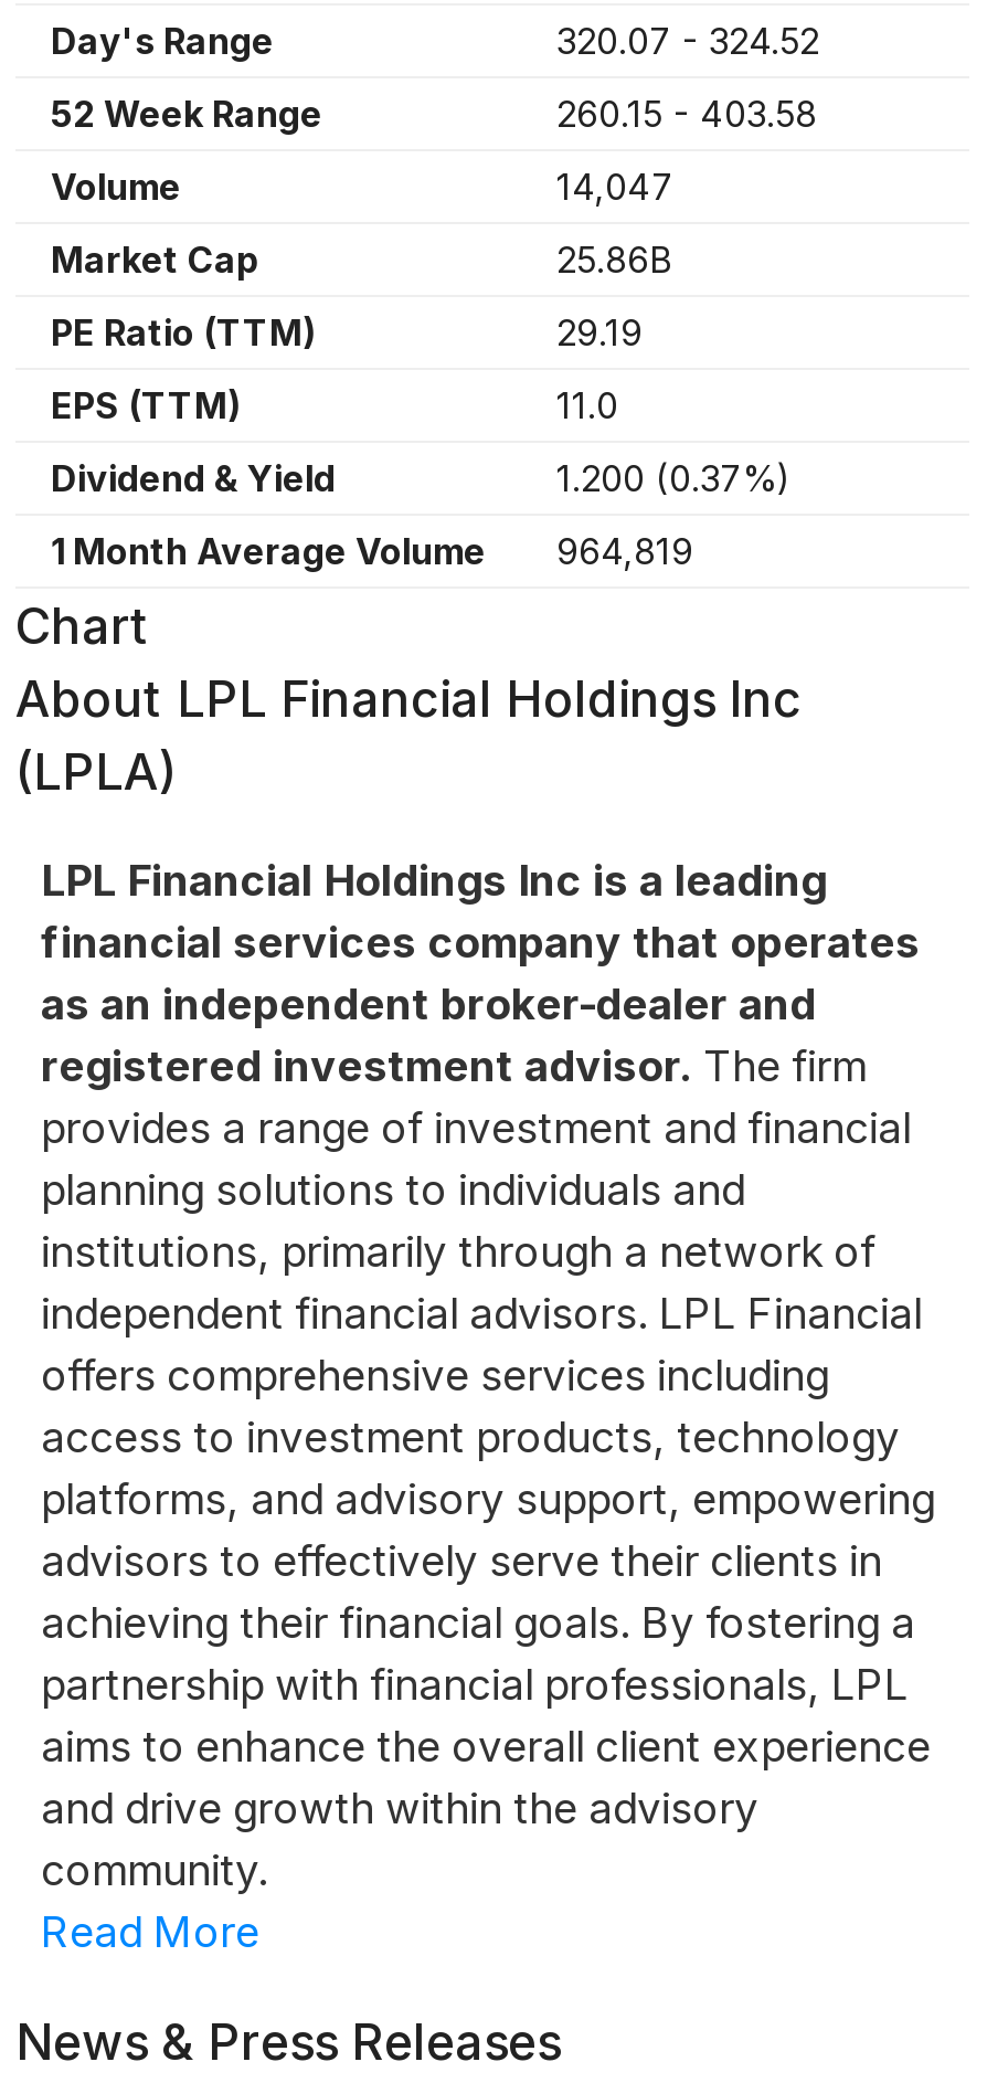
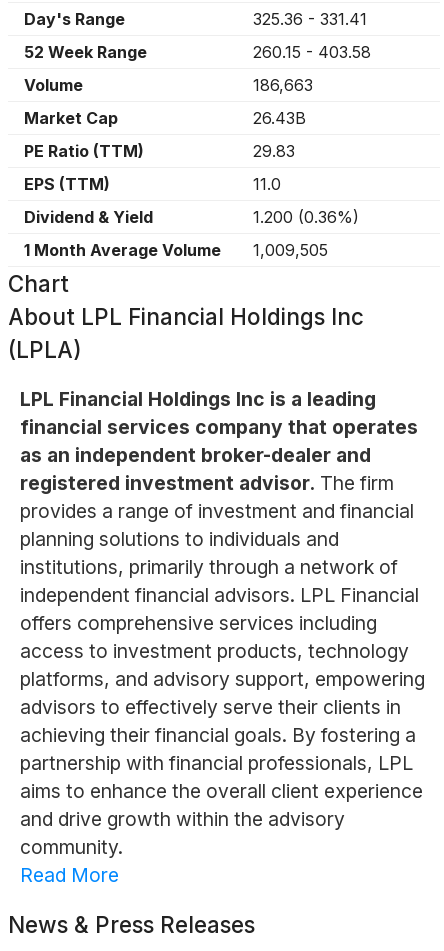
[556,19,819,63] 320.07 - 324.52 -> [253,9,367,29] 325.36 - 331.41
[556,165,673,209] 14,047 -> [253,75,313,95] 186,663
[556,237,673,282] 25.86B -> [253,108,306,128] 26.43B
[556,310,643,355] 29.19 -> [253,141,295,161] 29.83
[556,456,790,500] 1.200 (0.37%) -> [253,207,359,227] 1.200 (0.36%)
[51,529,693,573] 1 Month Average Volume 964,819 -> [24,240,328,260] 1 Month Average Volume 1,009,505

